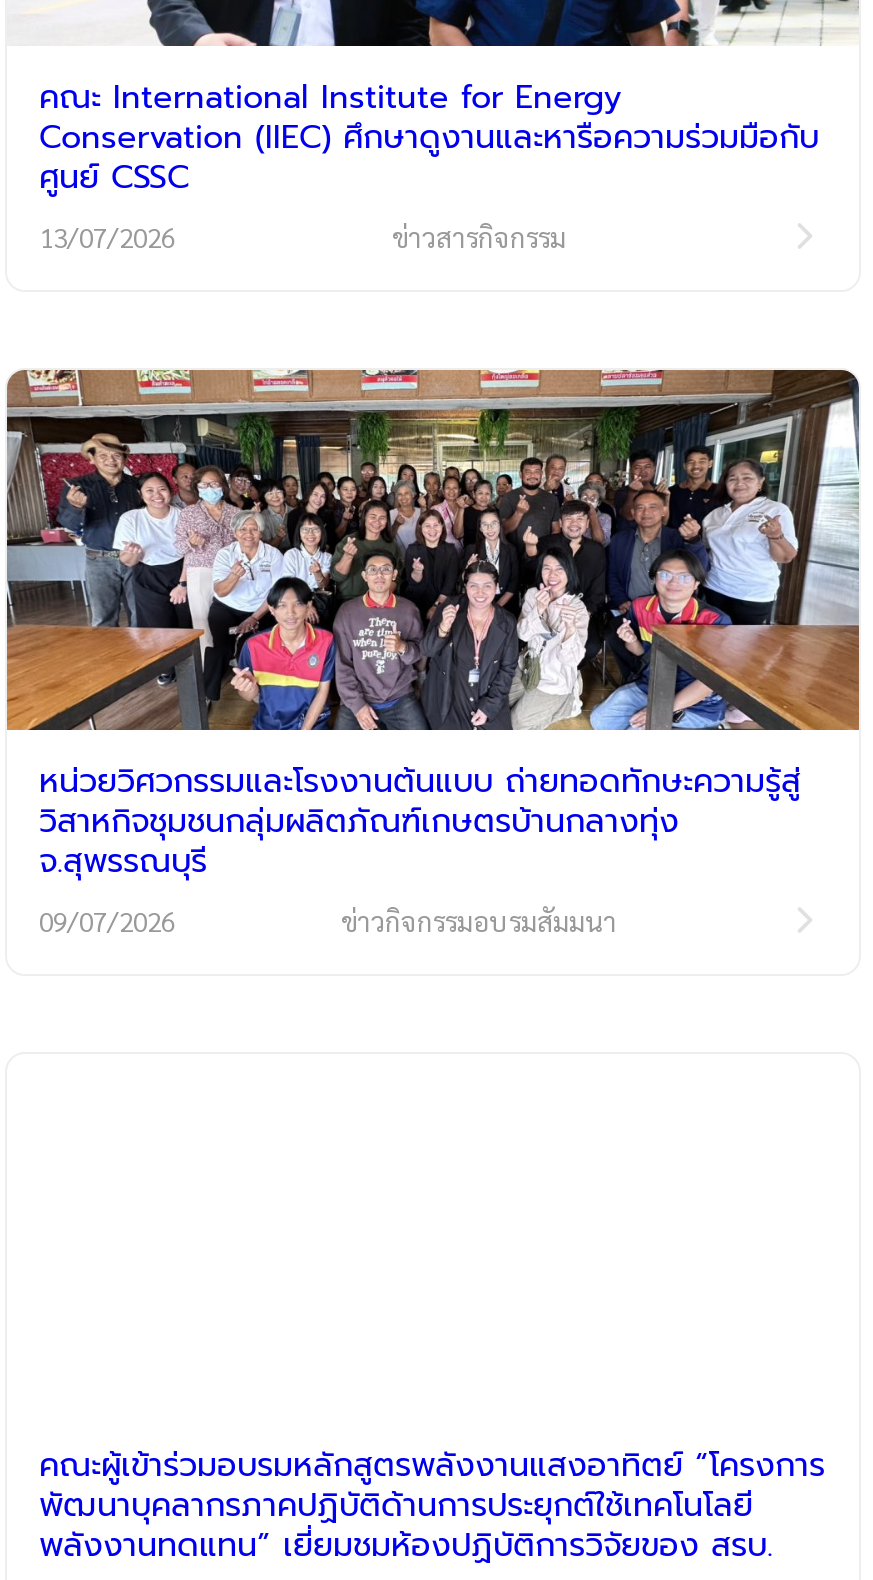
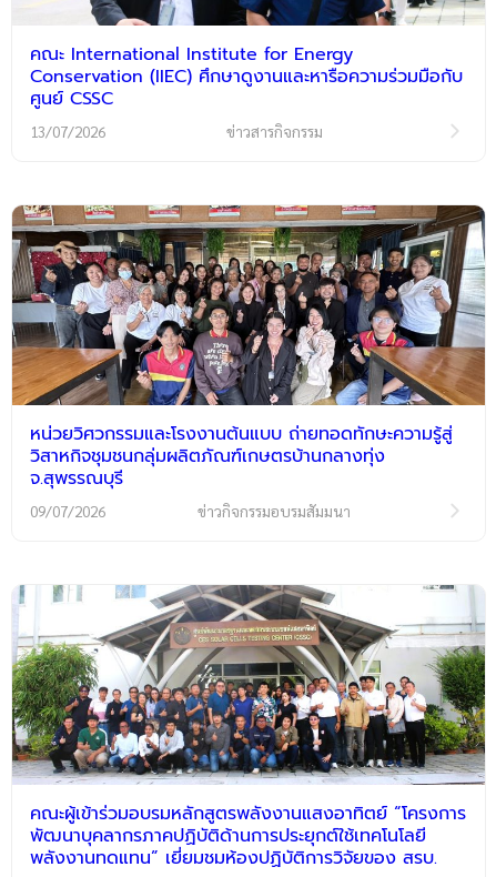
none -> [11,584,486,786] [image]

